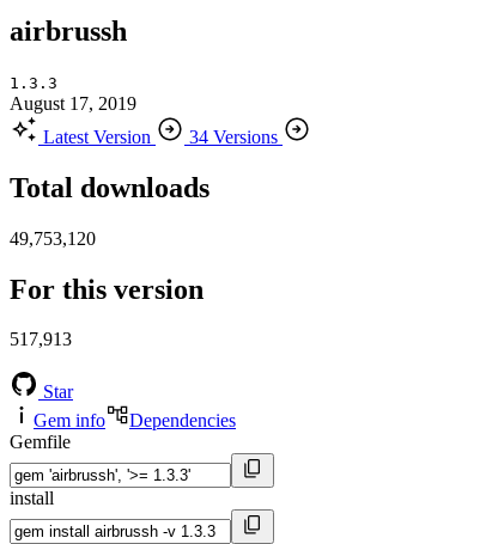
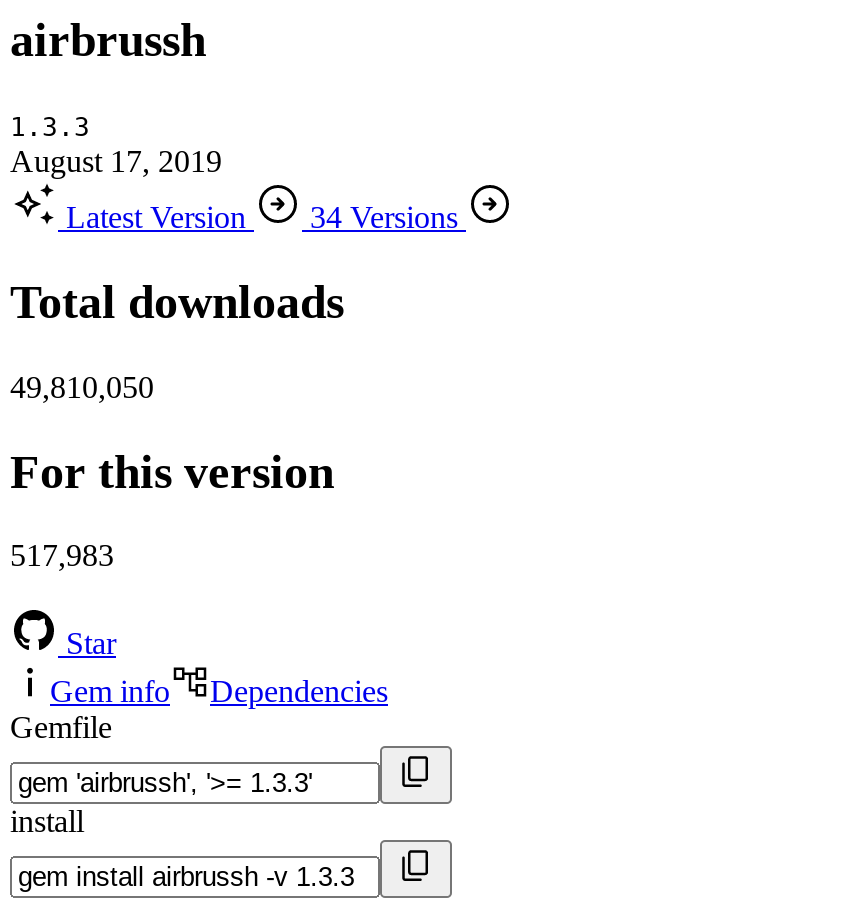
[10,228,96,248] 49,753,120 -> [10,369,154,403] 49,810,050
[10,329,72,350] 517,913 -> [10,539,114,573] 517,983

